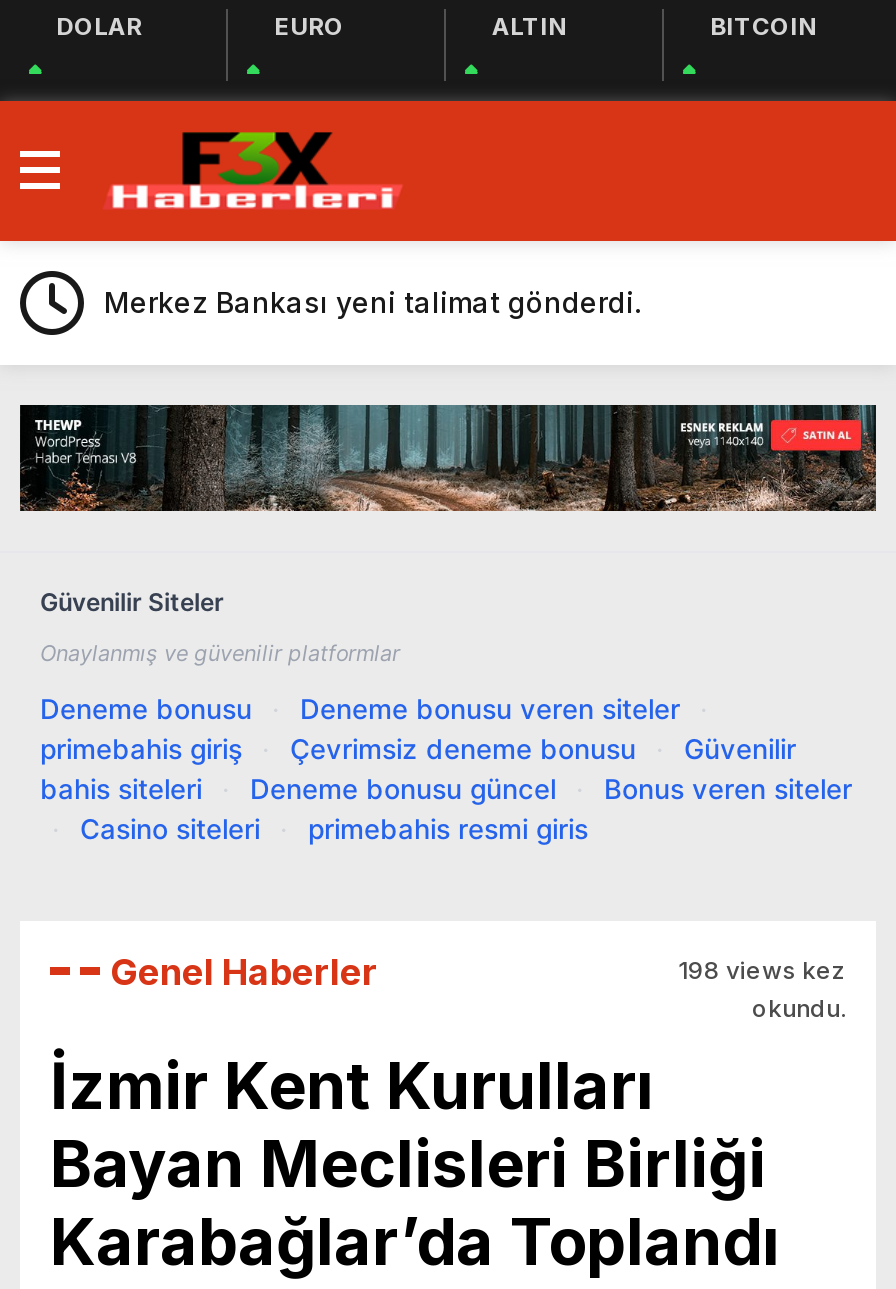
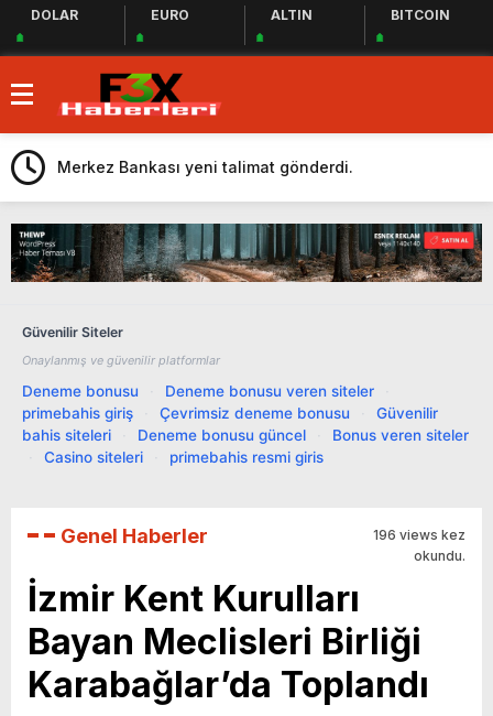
[678,954,846,984] 198 views kez -> [373,526,465,543] 196 views kez

